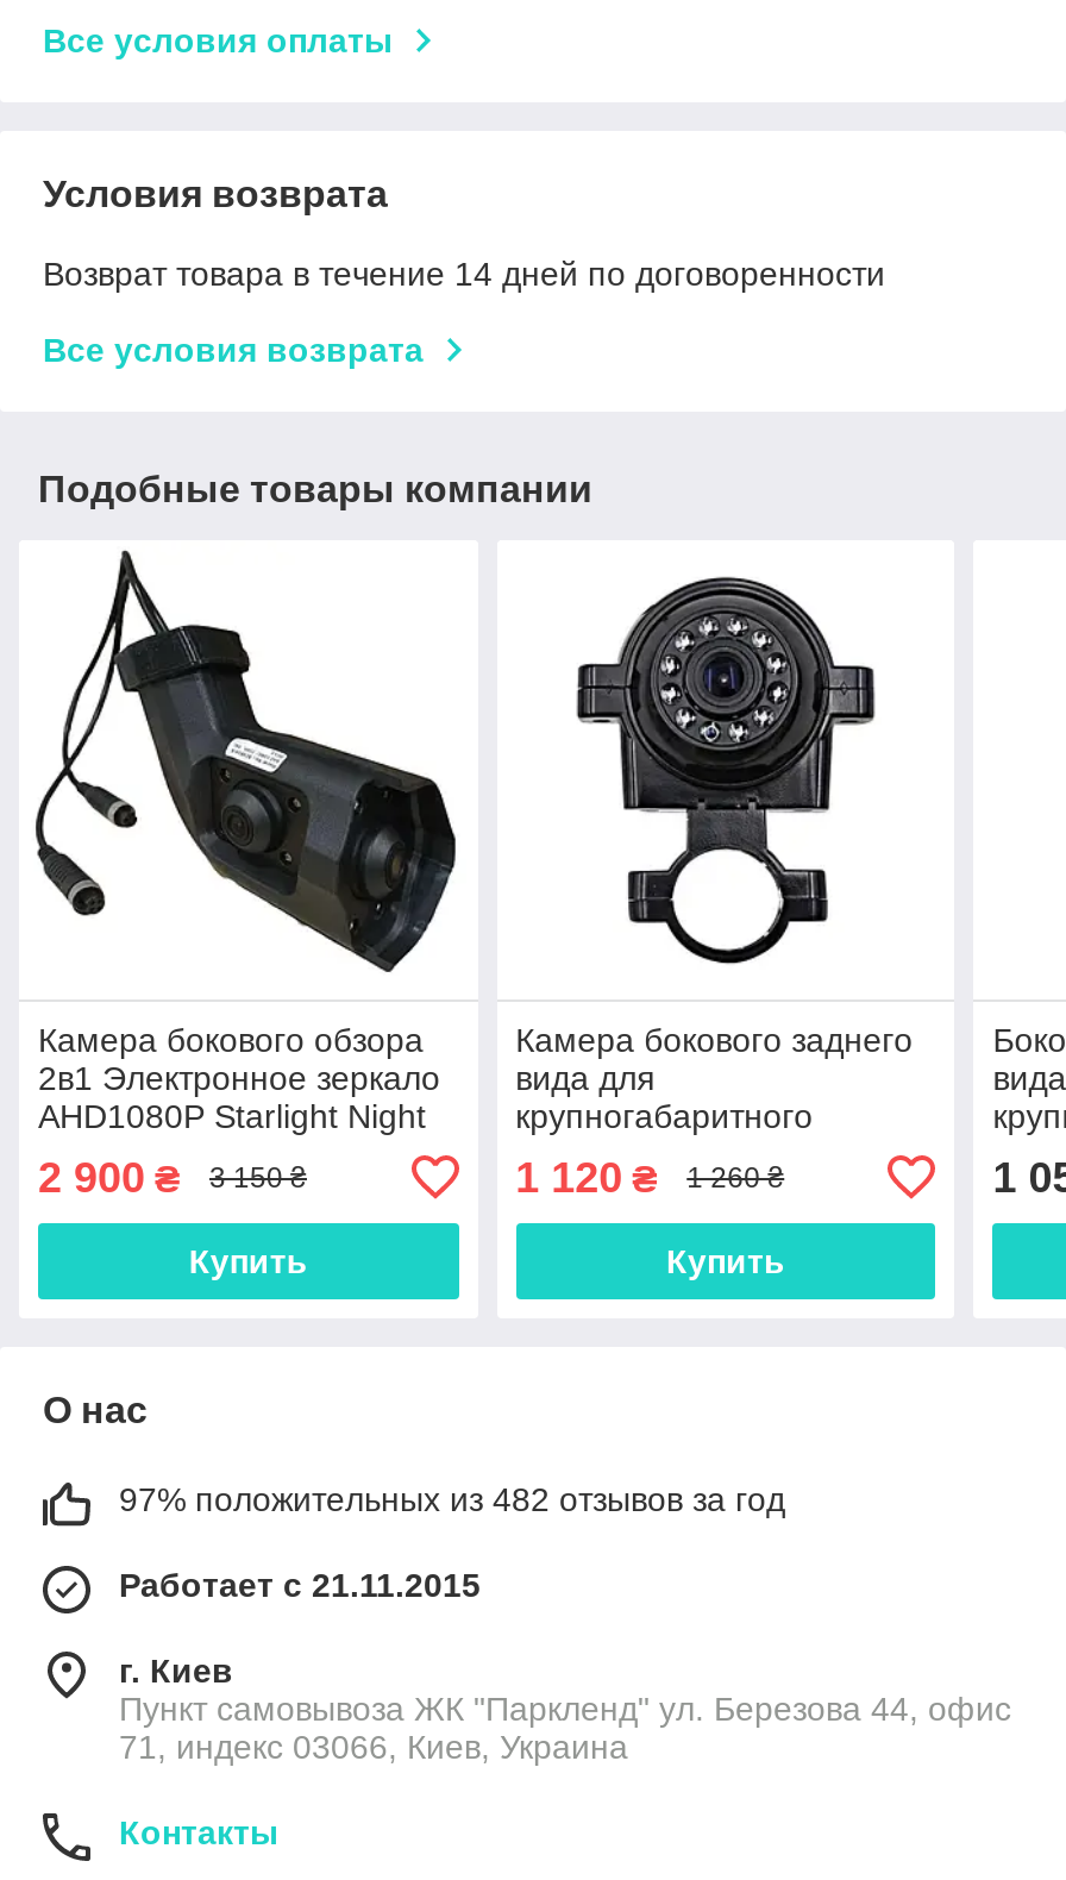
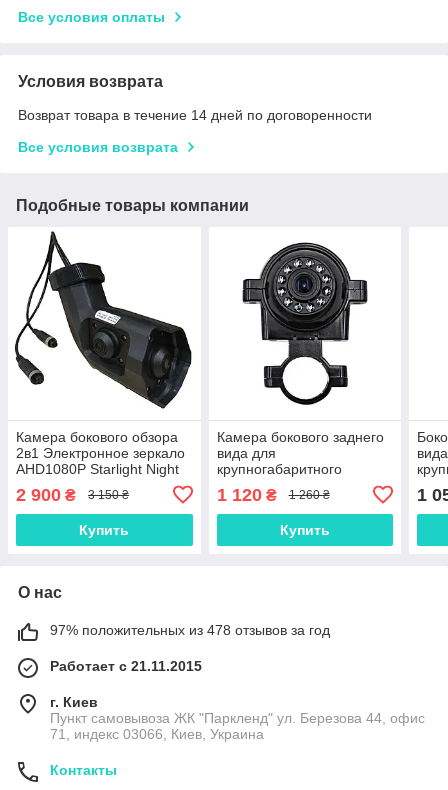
[119,1480,785,1518] 97% положительных из 482 отзывов за год -> [50,622,330,638] 97% положительных из 478 отзывов за год

